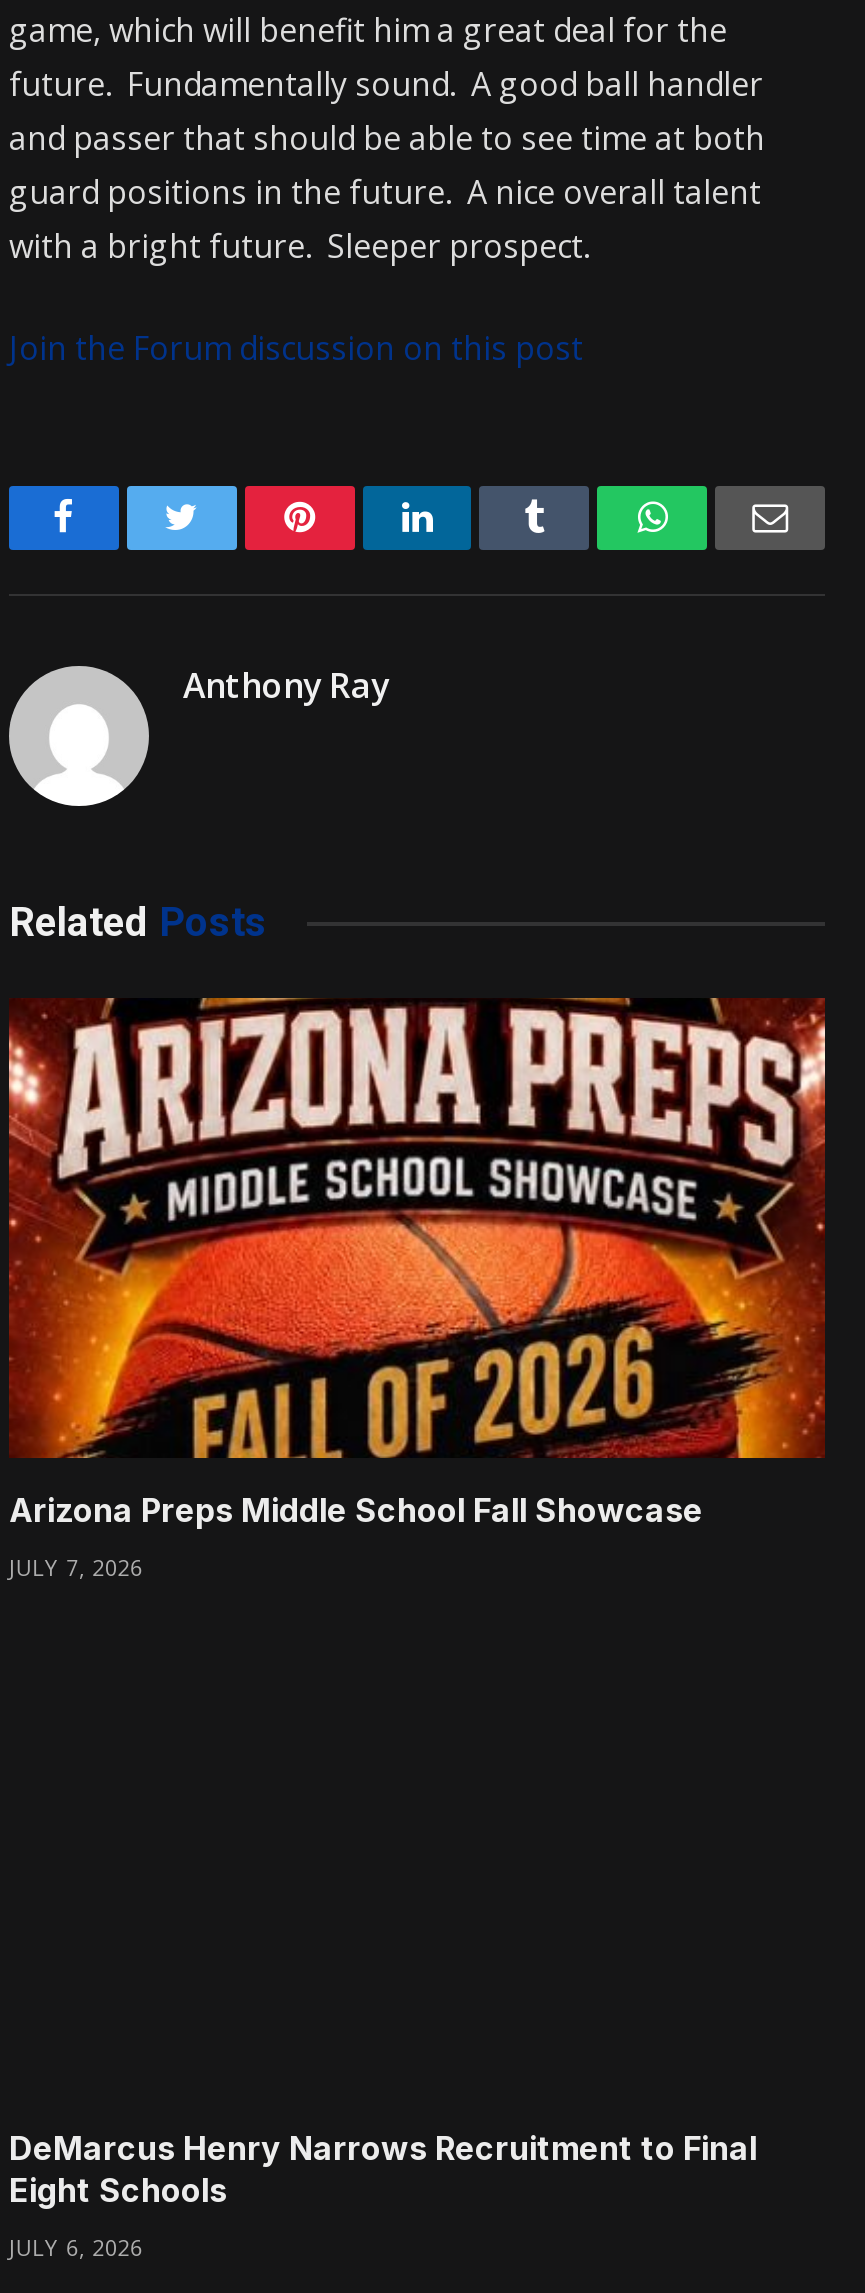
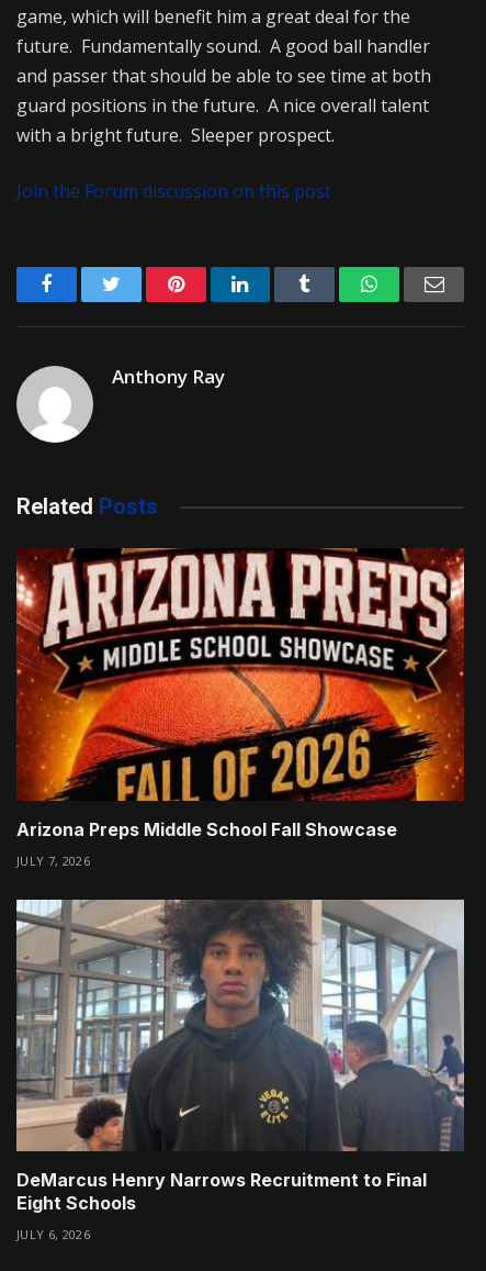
none -> [15,899,465,1152] [image]

